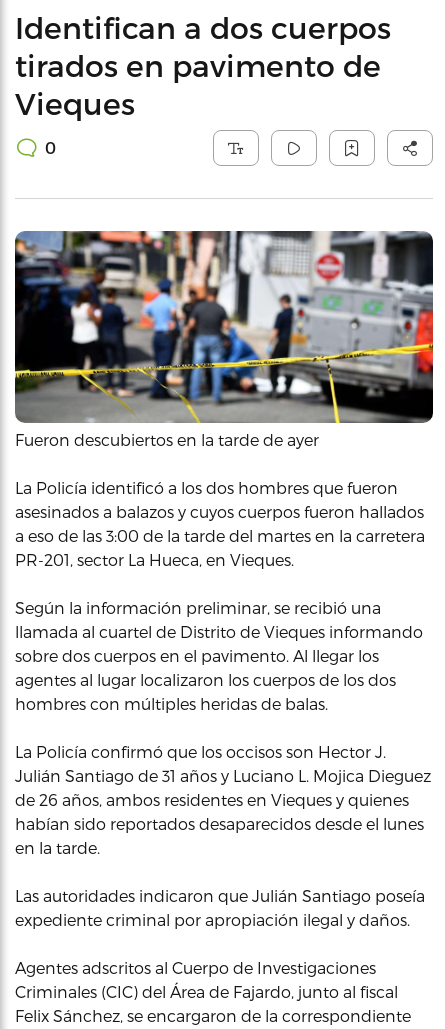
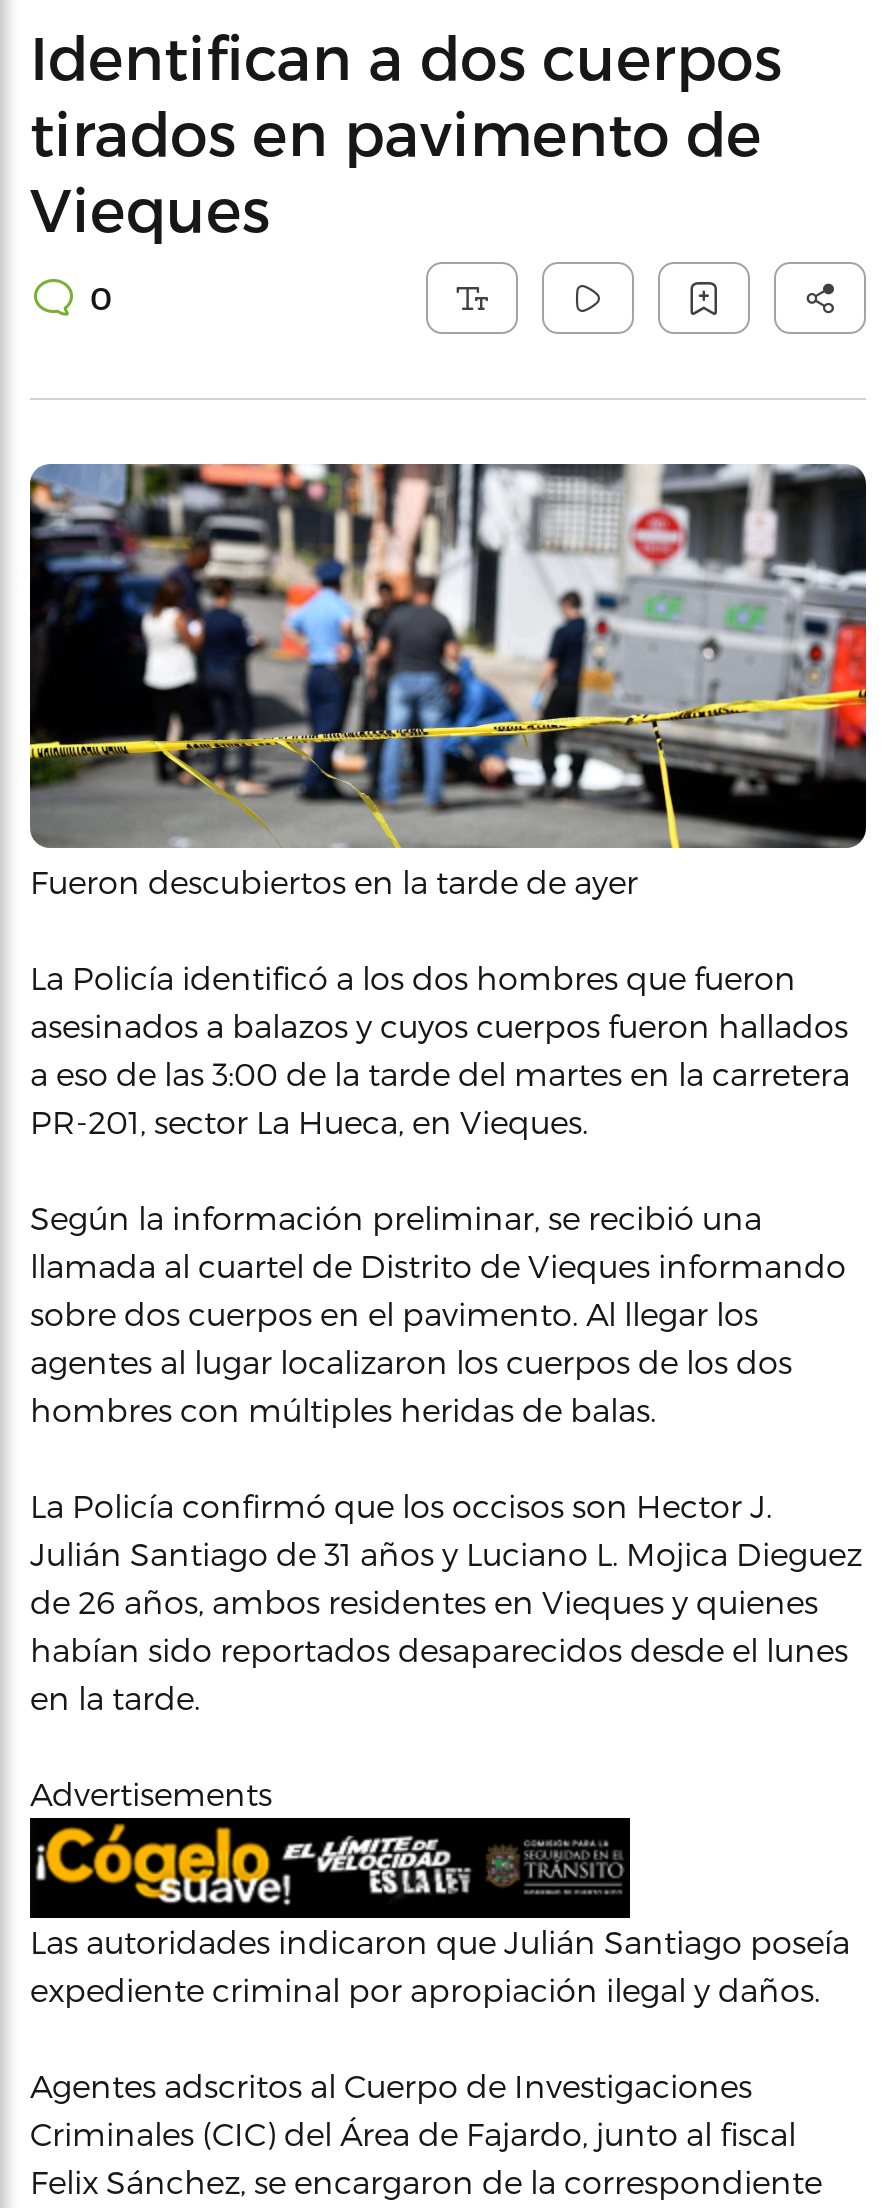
none -> [28,1816,632,1918] [image]
none -> [30,1774,272,1812] Advertisements

